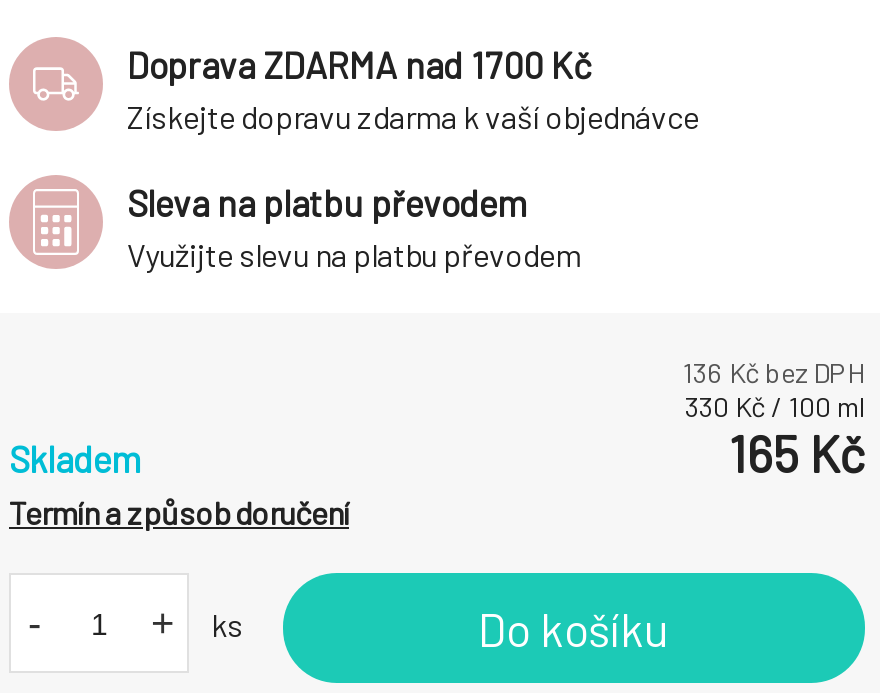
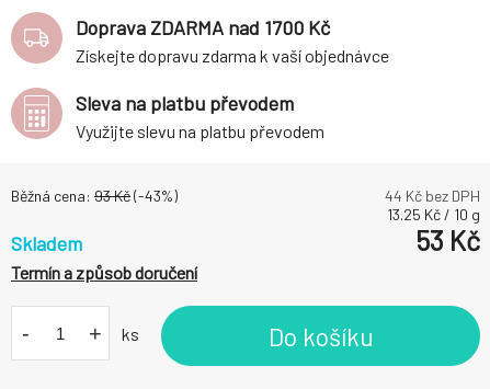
[683,355,865,423] 136 Kč bez DPH | 330 Kč / 100 ml -> [11,187,480,224] Běžná cena: 93 Kč (-43%) | 44 Kč bez DPH | 13.25 Kč / 10 g
[729,423,865,483] 165 Kč -> [415,224,480,257] 53 Kč

